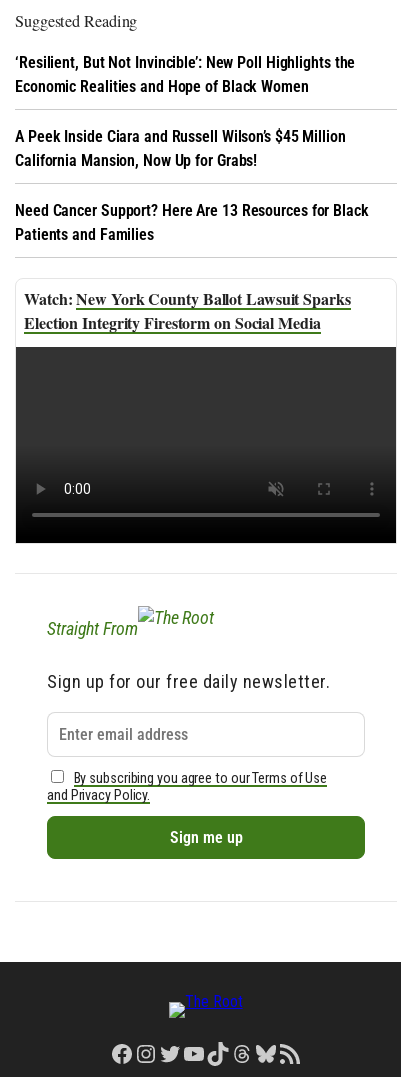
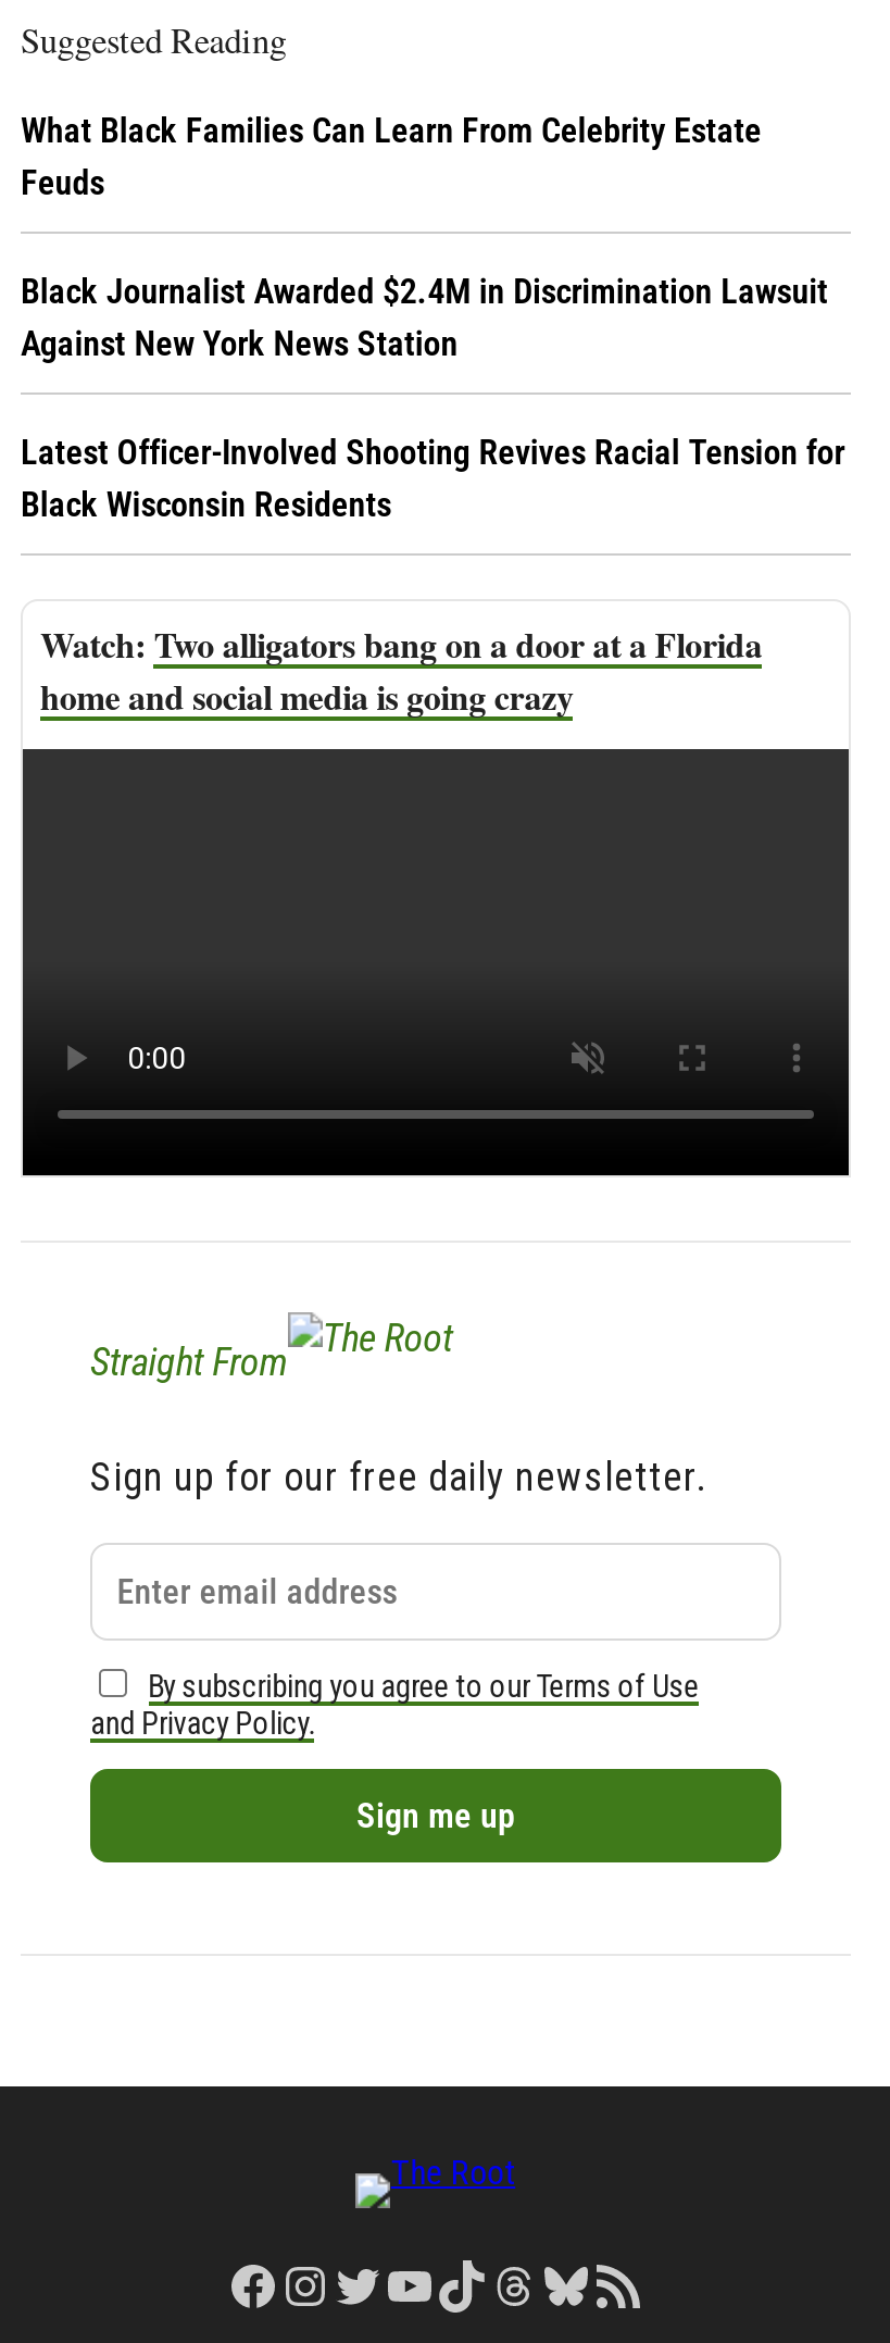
[15,53,355,96] ‘Resilient, But Not Invincible’: New Poll Highlights the | Economic Realities and Hope of Black Women -> [21,110,762,204] What Black Families Can Learn From Celebrity Estate | Feuds
[15,127,346,170] A Peek Inside Ciara and Russell Wilson’s $45 Million | California Mansion, Now Up for Grabs! -> [21,271,828,365] Black Journalist Awarded $2.4M in Discrimination Lawsuit | Against New York News Station
[15,201,369,244] Need Cancer Support? Here Are 13 Resources for Black | Patients and Families -> [21,432,845,526] Latest Officer-Involved Shooting Revives Racial Tension for | Black Wisconsin Residents
[24,287,351,334] New York County Ballot Lawsuit Sparks | Election Integrity Firestorm on Social Media -> [40,619,762,721] Two alligators bang on a door at a Florida | home and social media is going crazy

